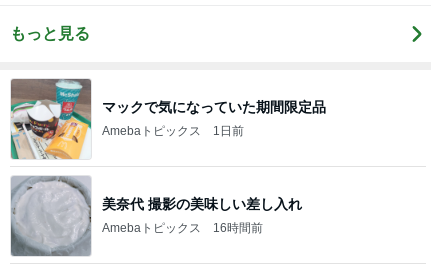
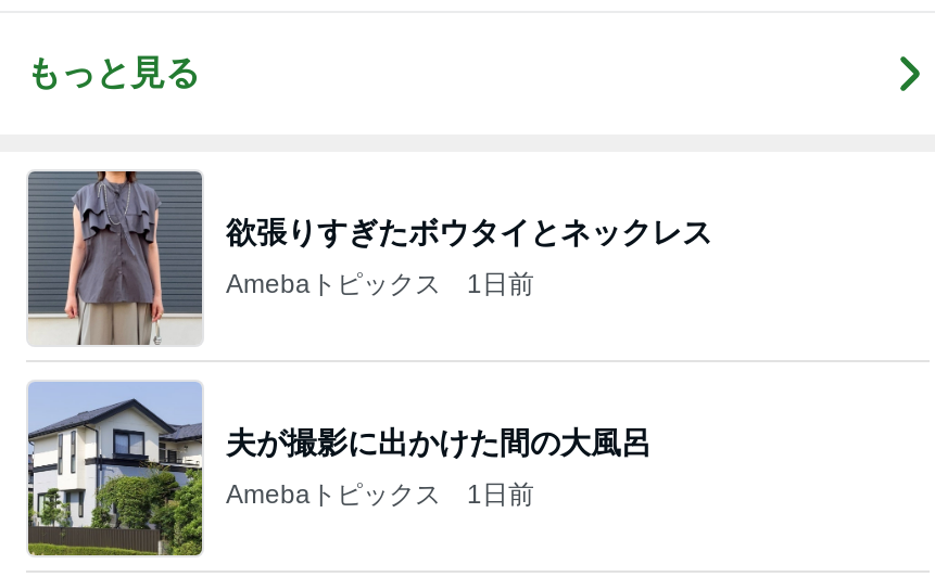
[10,78,326,160] [image] | マックで気になっていた期間限定品 -> [26,169,712,347] [image] | 欲張りすぎたボウタイとネックレス
[10,175,302,257] [image] | 美奈代 撮影の美味しい差し入れ -> [28,382,652,557] [image] | 夫が撮影に出かけた間の大風呂
[102,220,263,234] Amebaトピックス 16時間前 -> [226,478,534,509] Amebaトピックス 1日前

